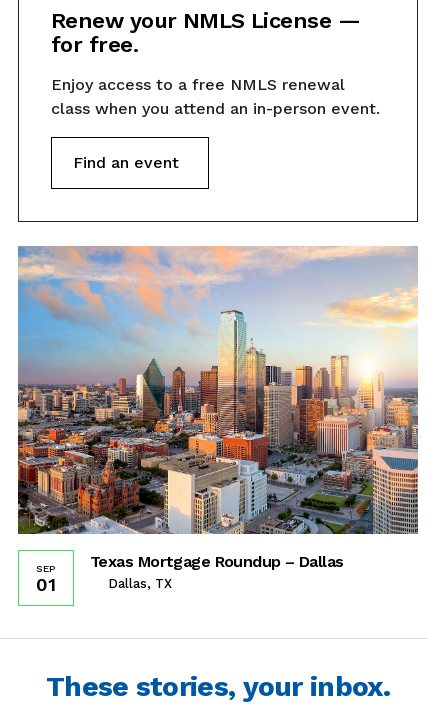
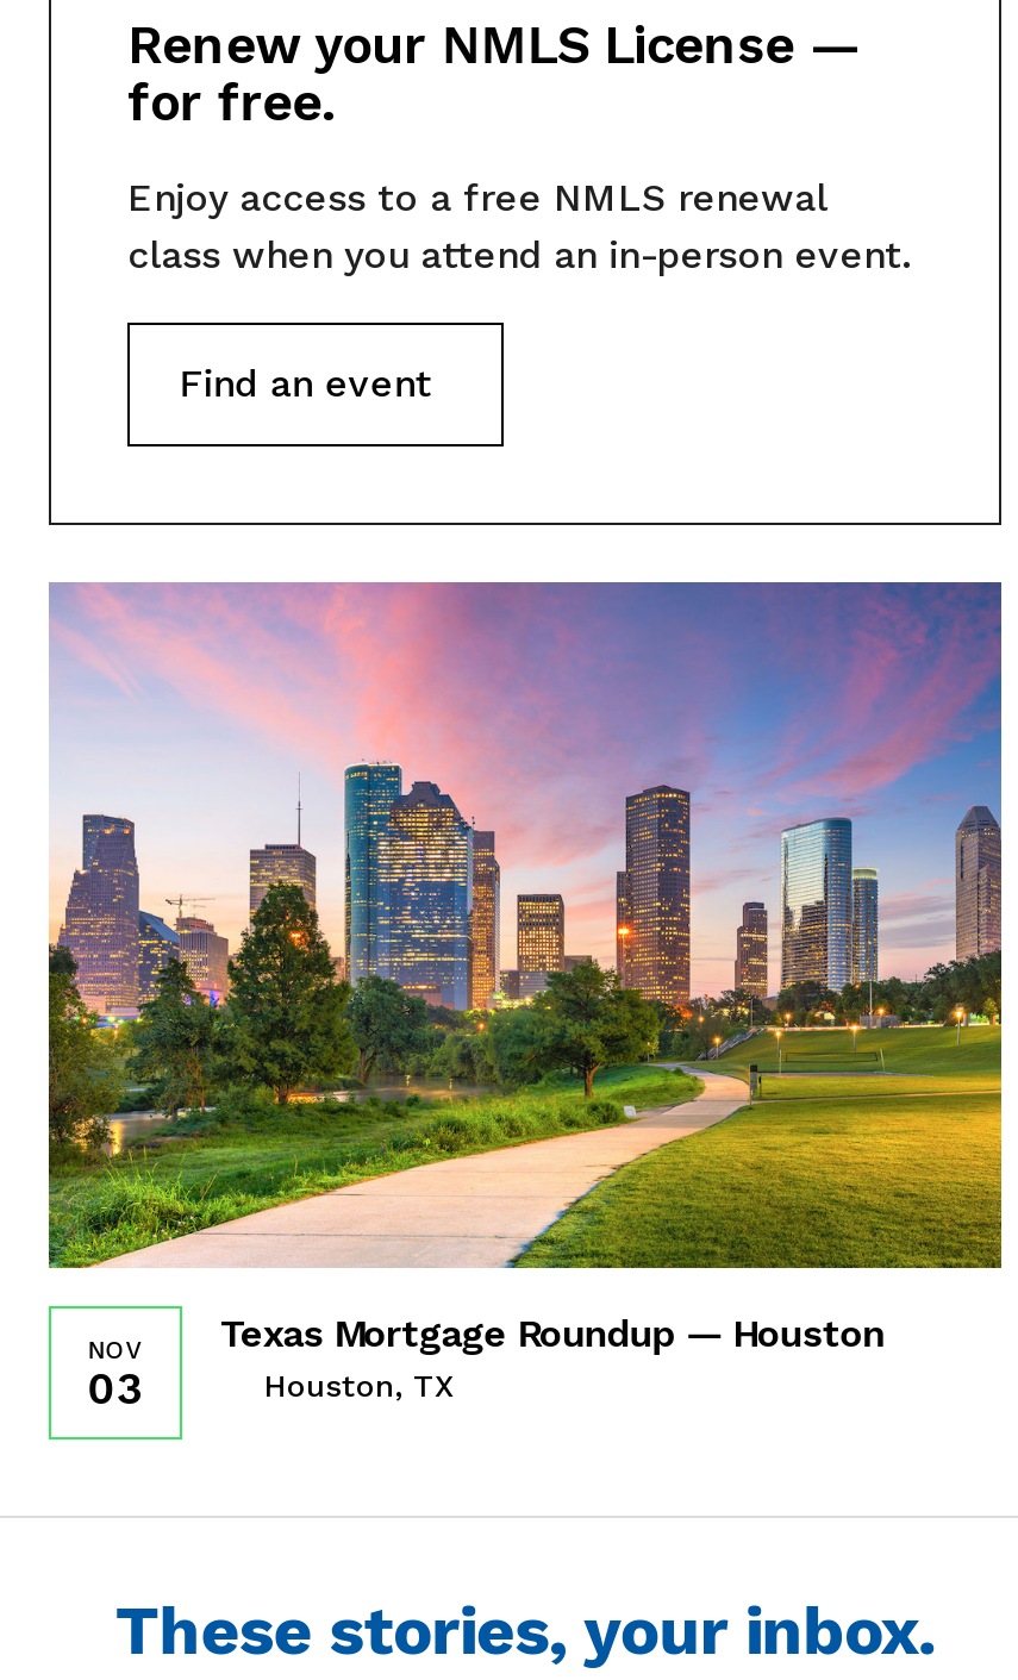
[17,245,419,591] [image] | Texas Mortgage Roundup – Dallas | Dallas, TX -> [46,580,1004,1403] [image] | Texas Mortgage Roundup — Houston | Houston, TX
[36,563,56,595] SEP | 01 -> [87,1338,144,1414] NOV | 03

